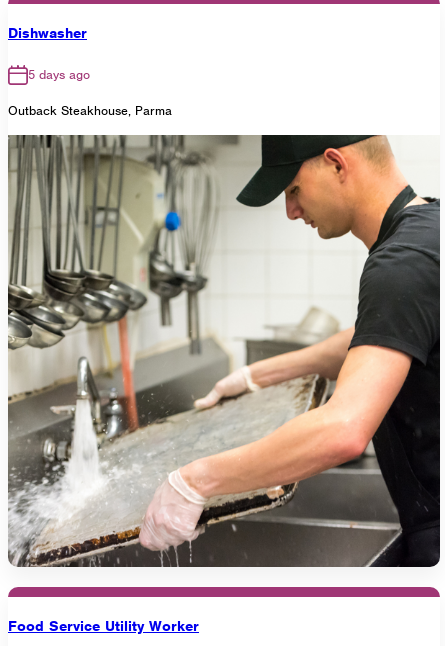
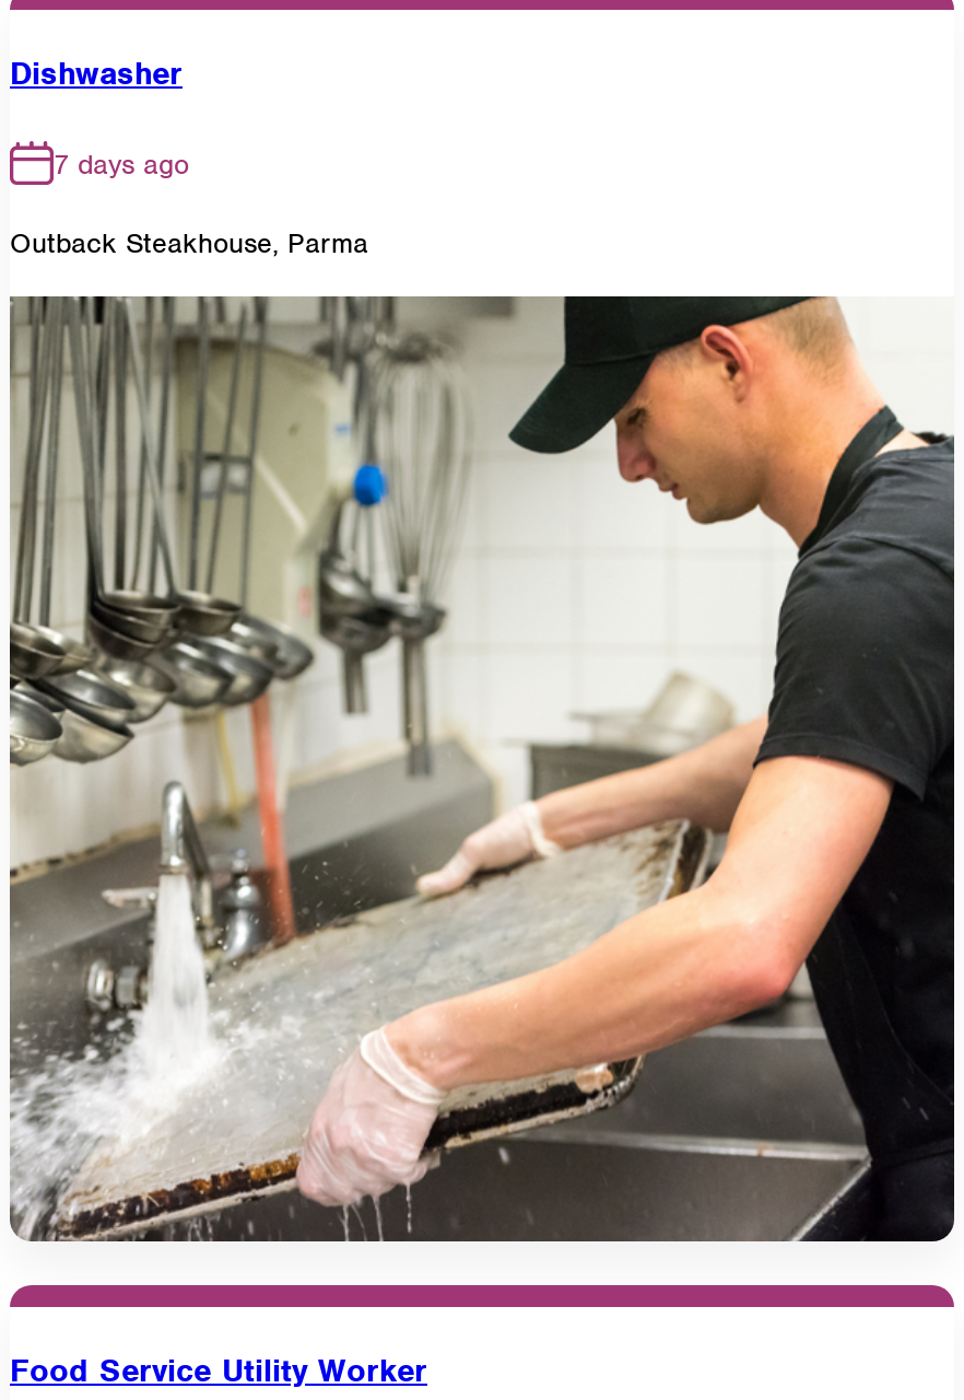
[28,66,90,83] 5 days ago -> [54,145,189,182] 7 days ago

